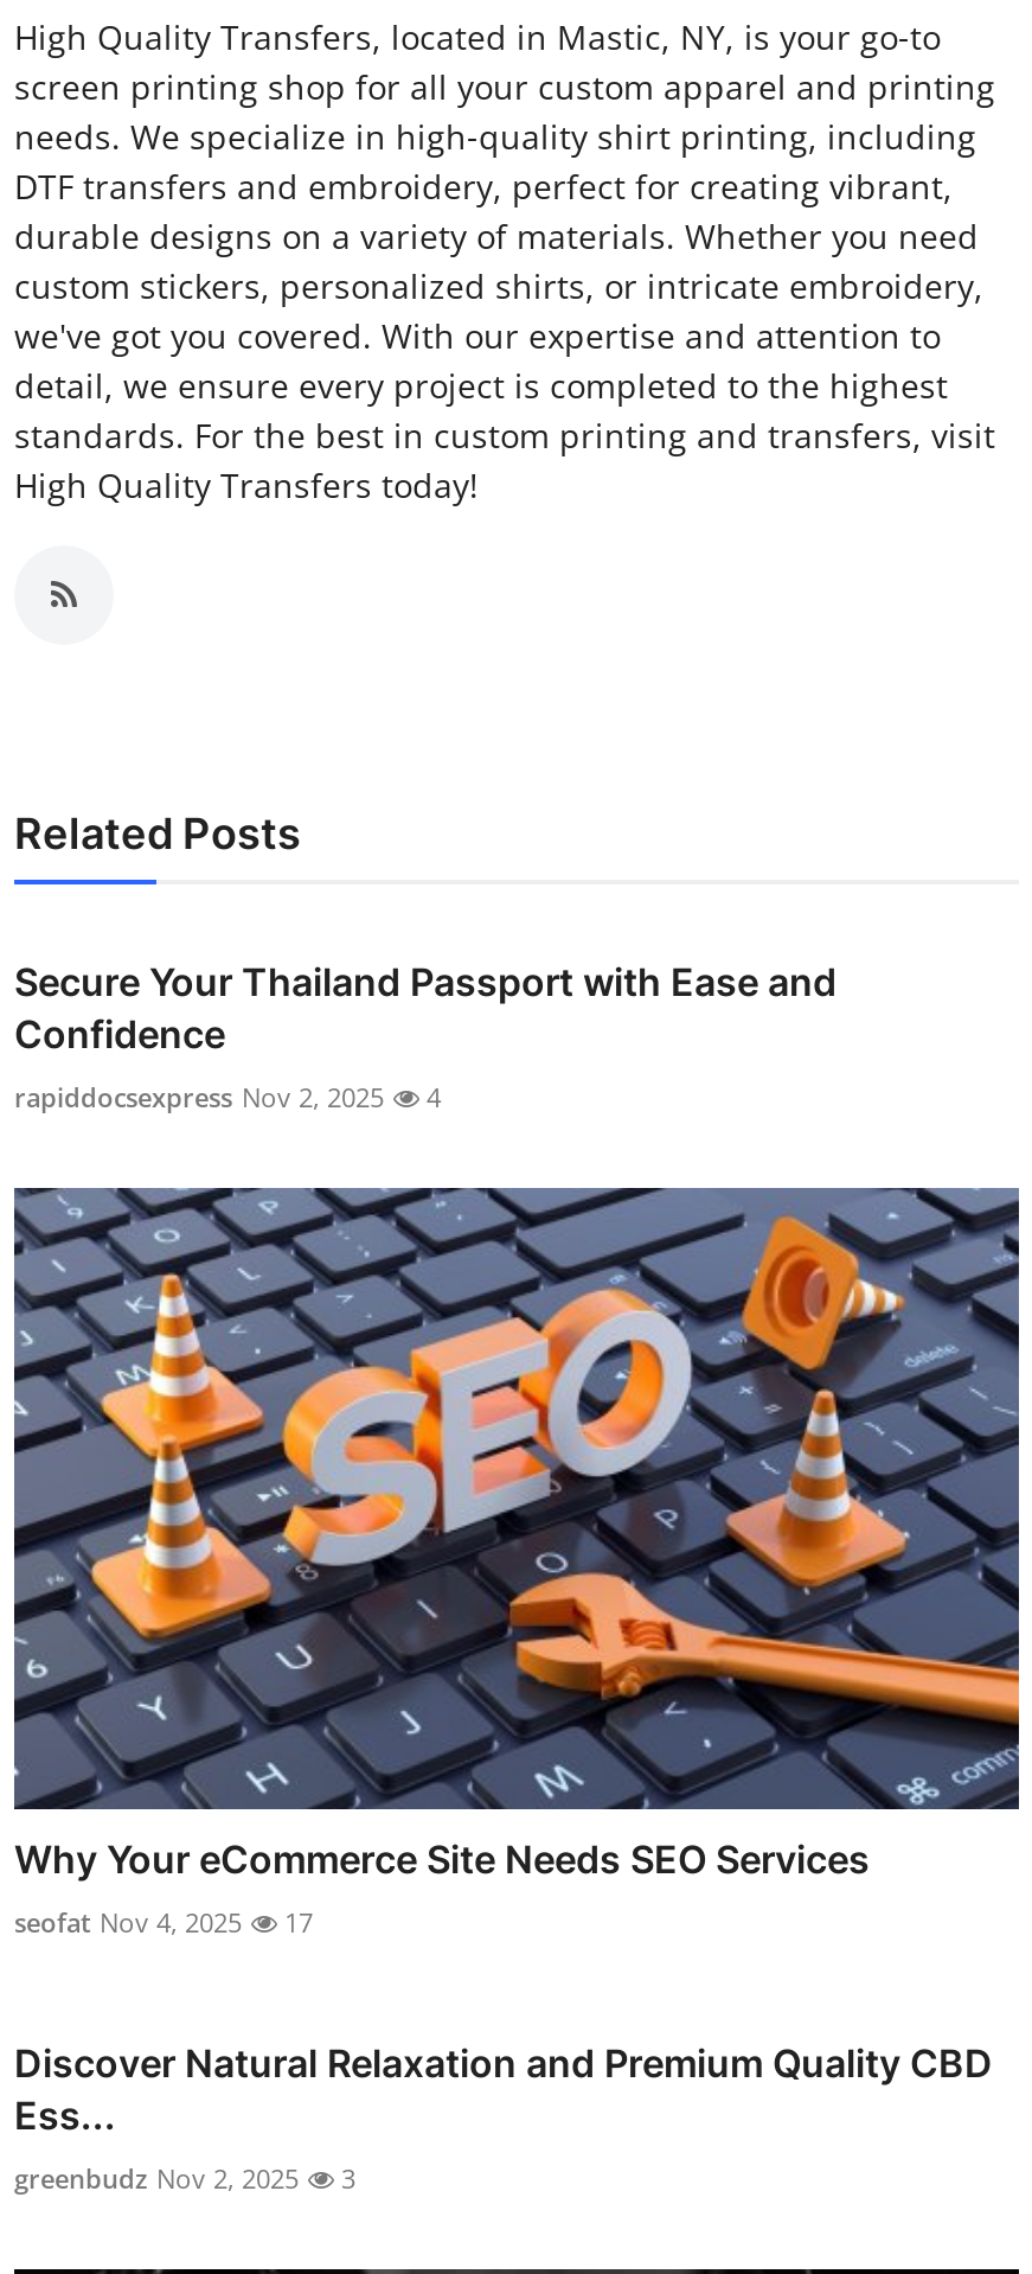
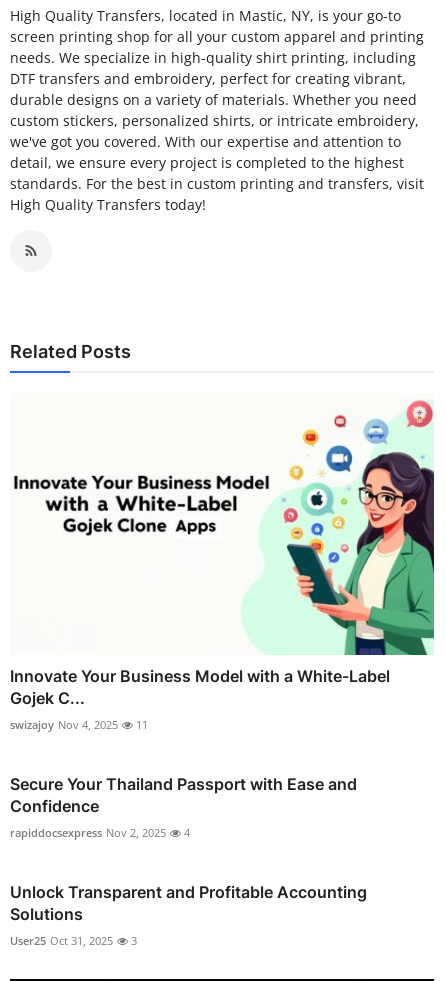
none -> [10,666,390,732] Innovate Your Business Model with a White-Label | Gojek C... | swizajoy Nov 4, 2025 | 11
moved [14,957,837,1113] -> [10,774,357,840]: Secure Your Thailand Passport with Ease and | Confidence | rapiddocsexpress Nov 2, 2025 | 4
[12,1186,1021,1812] [image] -> [13,400,435,656] [image]
[14,1835,993,2196] Why Your eCommerce Site Needs SEO Services | seofat Nov 4, 2025 | 17 | Discover Natural Relaxation and Premium Quality CBD | Ess... | greenbudz Nov 2, 2025 -> [10,882,367,948] Unlock Transparent and Profitable Accounting | Solutions | User25 Oct 31, 2025

